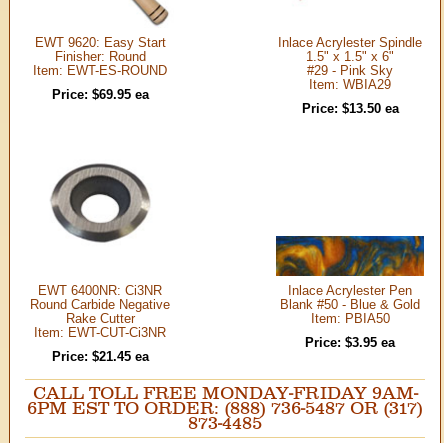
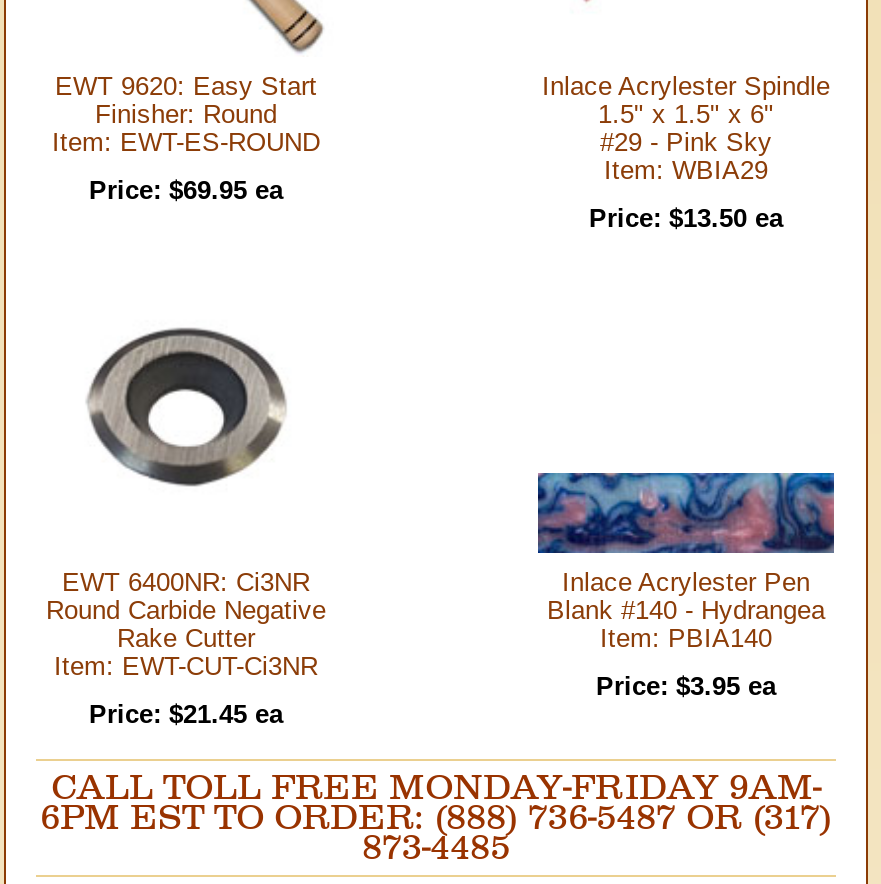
[275,235,425,326] [image] | Blank #50 - Blue & Gold | Item: PBIA50 -> [536,470,836,652] [image] | Blank #140 - Hydrangea | Item: PBIA140

